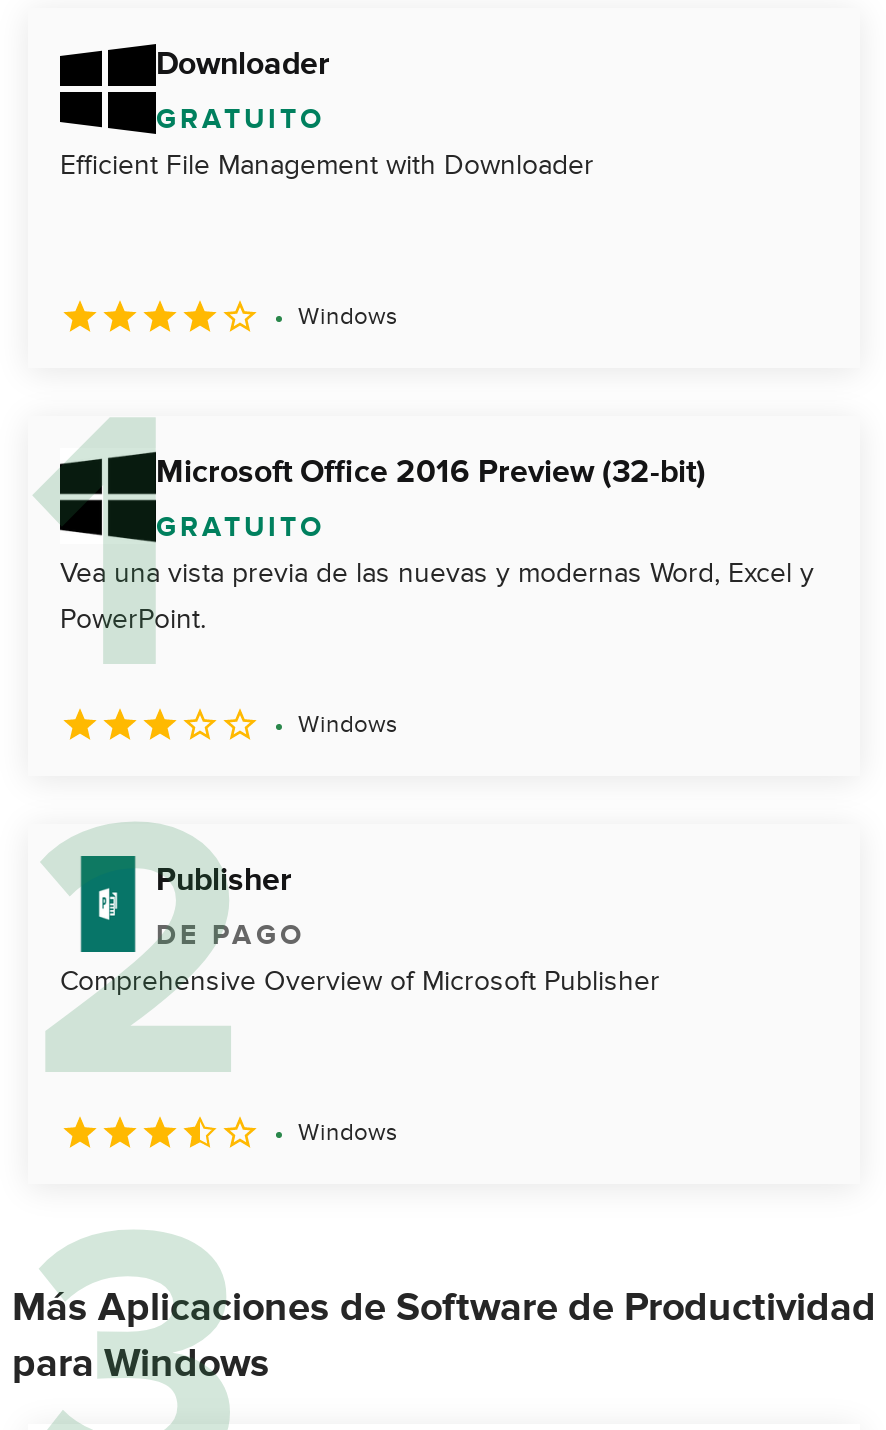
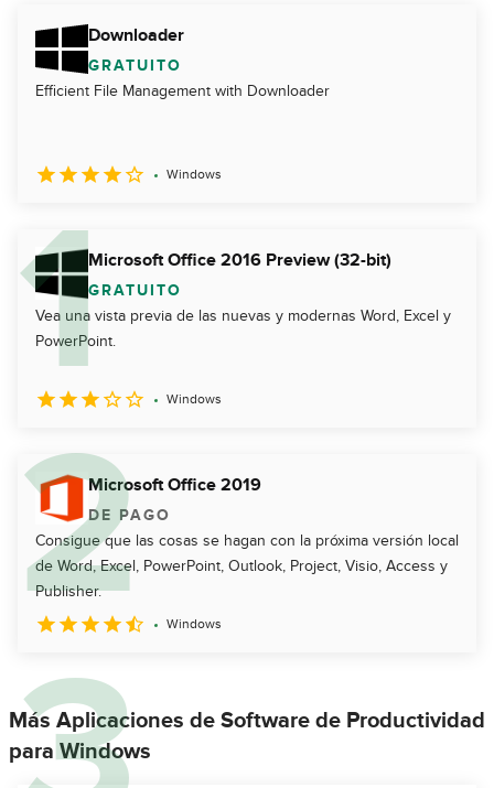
[70,854,292,950] [image] | Publisher -> [40,472,261,523] [image] | Microsoft Office 2019
[60,964,660,998] Comprehensive Overview of Microsoft Publisher -> [35,531,459,601] Consigue que las cosas se hagan con la próxima versión local | de Word, Excel, PowerPoint, Outlook, Project, Visio, Access y | Publisher.

